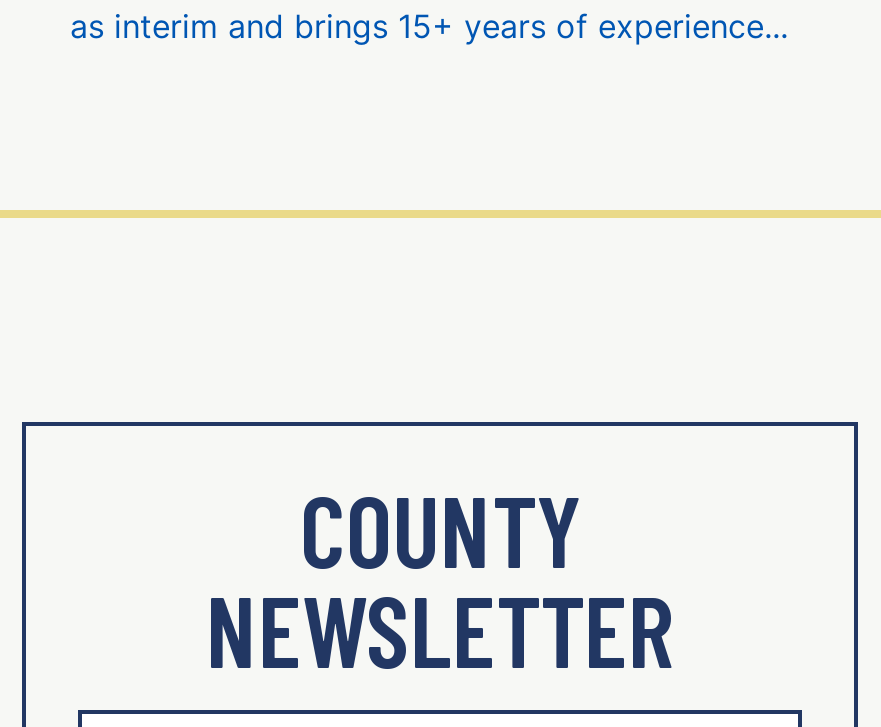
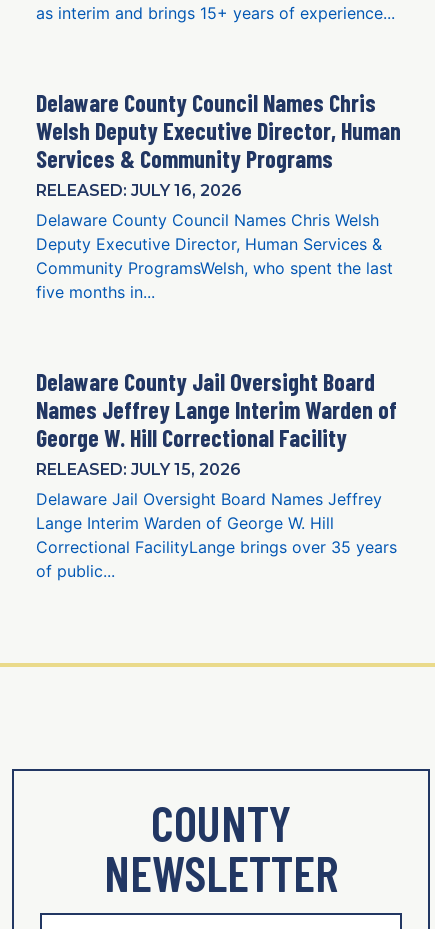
none -> [36,88,401,581] Delaware County Council Names Chris | Welsh Deputy Executive Director, Human | Services & Community Programs | RELEASED: JULY 16, 2026 | Delaware County Council Names Chris Welsh | Deputy Executive Director, Human Services & | Community ProgramsWelsh, who spent the last | five months in... | Delaware County Jail Oversight Board | Names Jeffrey Lange Interim Warden of | George W. Hill Correctional Facility | RELEASED: JULY 15, 2026 | Delaware Jail Oversight Board Names Jeffrey | Lange Interim Warden of George W. Hill | Correctional FacilityLange brings over 35 years | of public...

